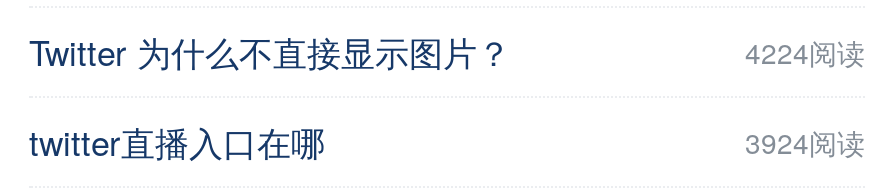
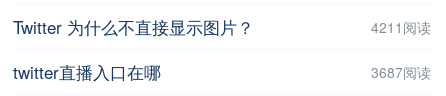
[745,32,865,72] 4224阅读 -> [371,17,431,37] 4211阅读
[745,122,865,162] 3924阅读 -> [371,62,431,82] 3687阅读

